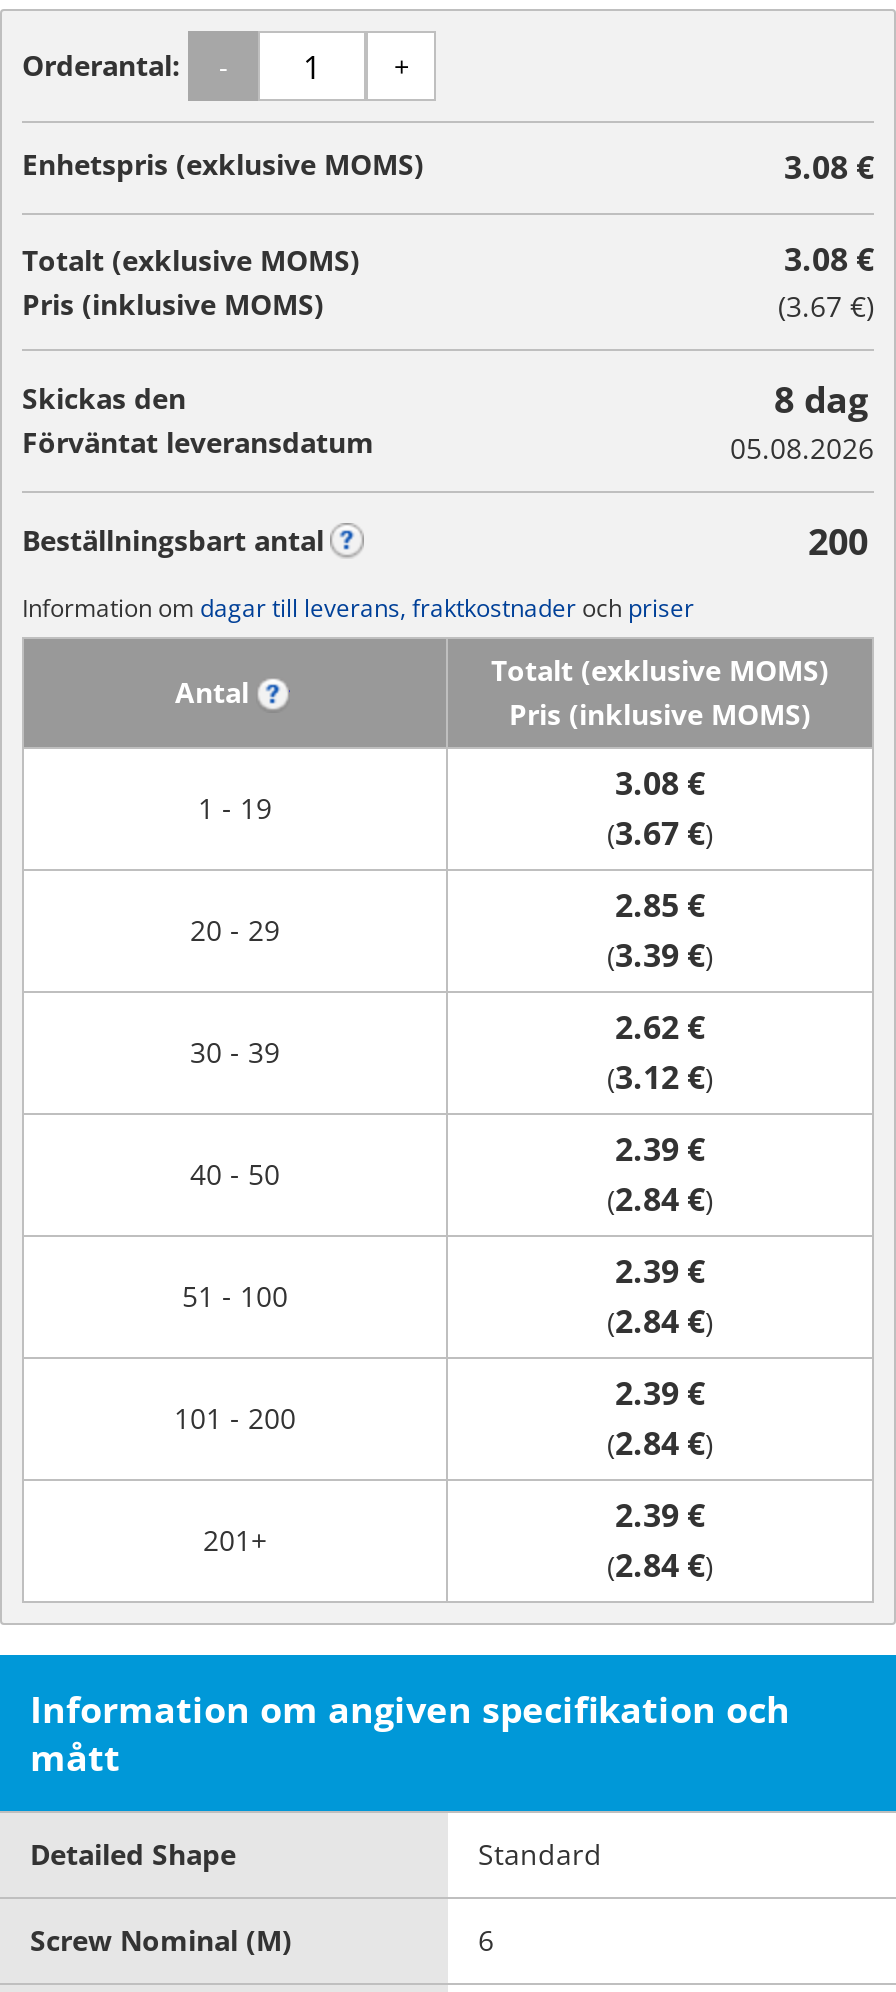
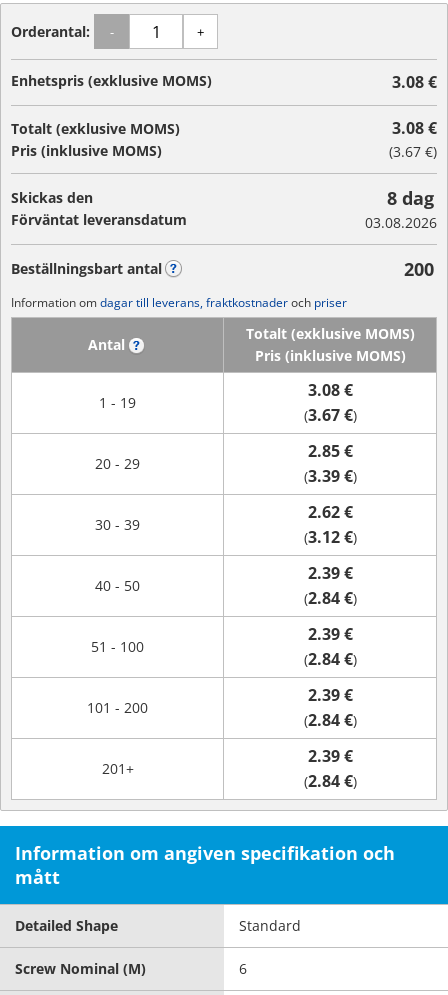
[730,429,874,467] 05.08.2026 -> [365,213,437,232] 03.08.2026

